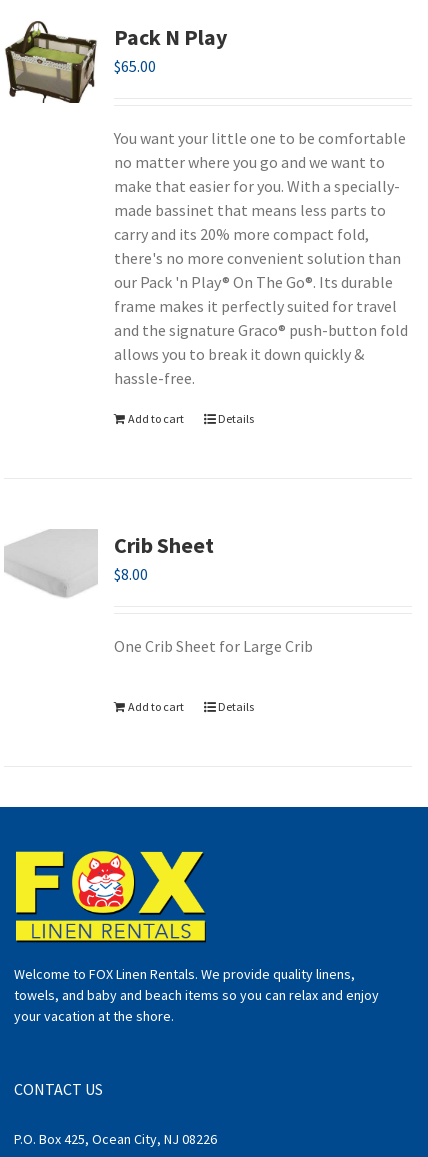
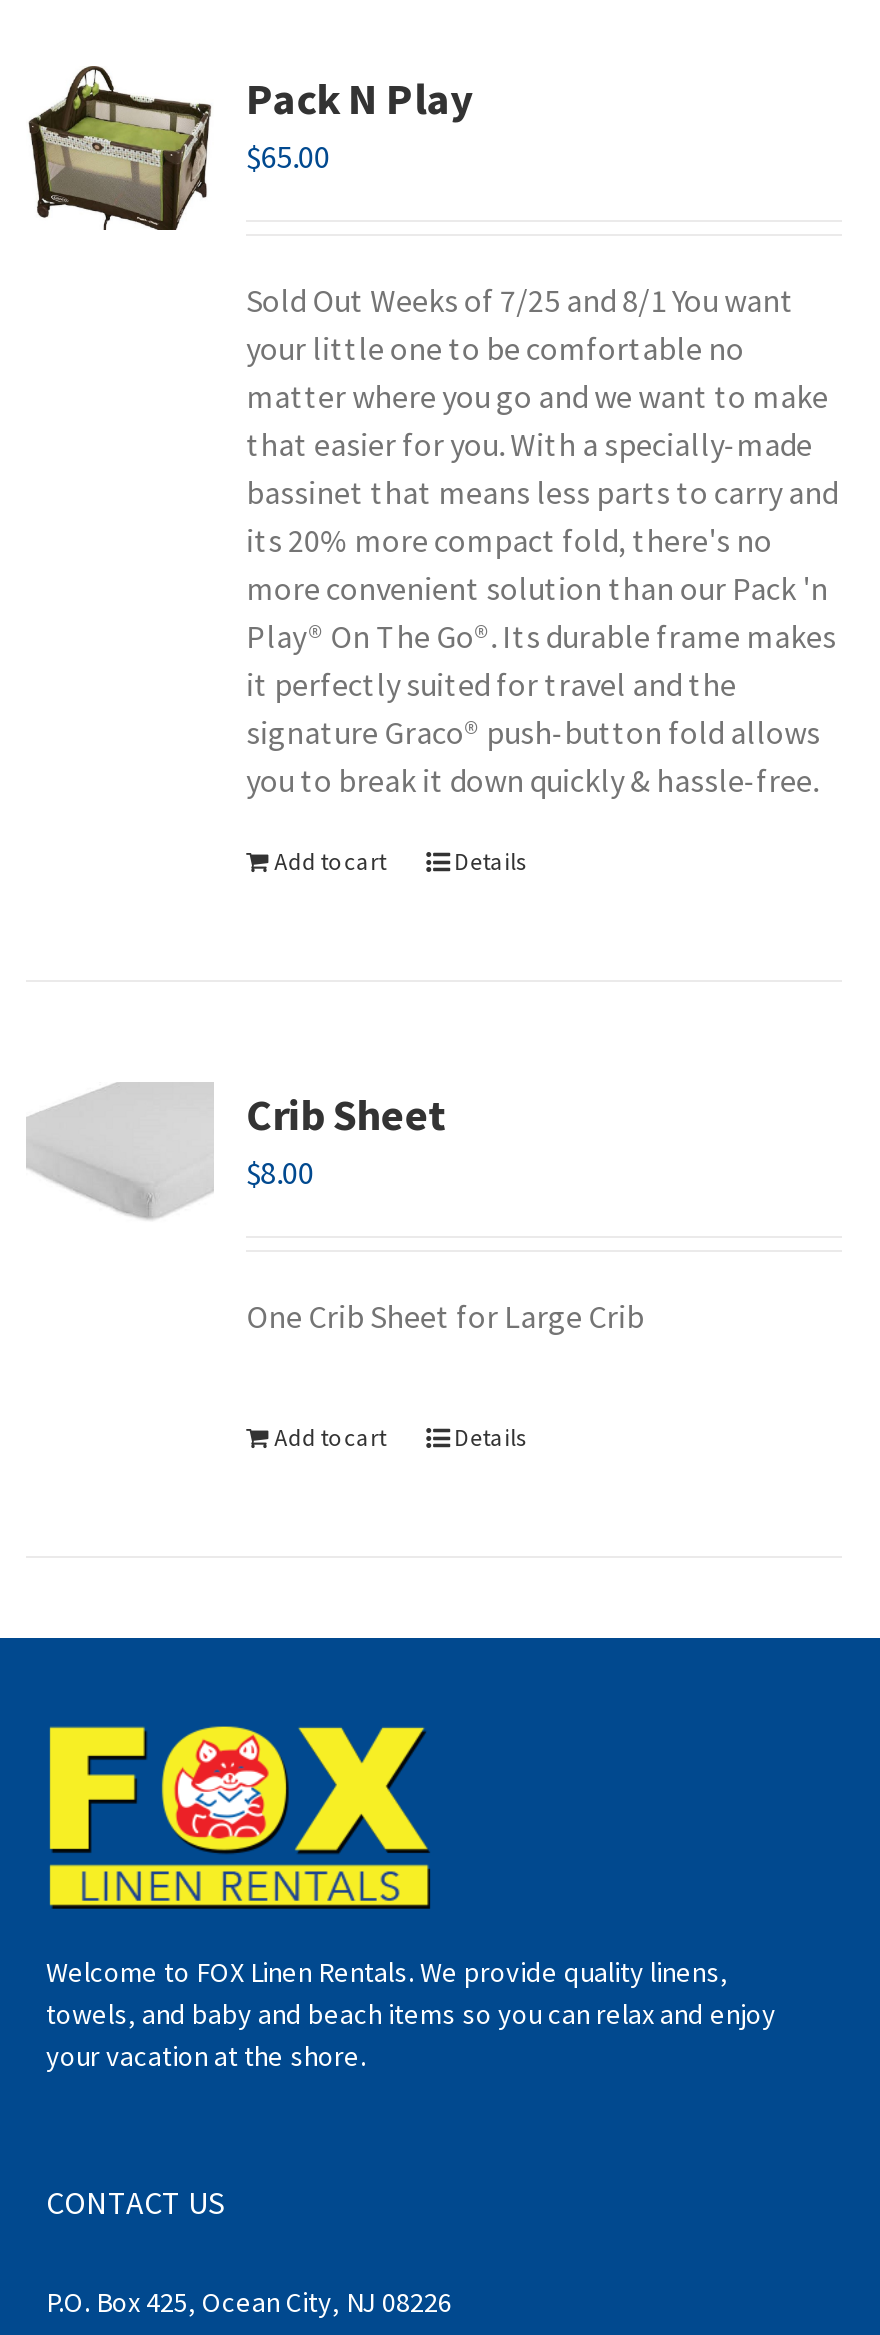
[114,128,408,388] You want your little one to be comfortable | no matter where you go and we want to | make that easier for you. With a specially- | made bassinet that means less parts to | carry and its 20% more compact fold, | there's no more convenient solution than | our Pack 'n Play® On The Go®. Its durable | frame makes it perfectly suited for travel | and the signature Graco® push-button fold | allows you to break it down quickly & | hassle-free. -> [246,279,838,799] Sold Out Weeks of 7/25 and 8/1 You want | your little one to be comfortable no | matter where you go and we want to make | that easier for you. With a specially-made | bassinet that means less parts to carry and | its 20% more compact fold, there's no | more convenient solution than our Pack 'n | Play® On The Go®. Its durable frame makes | it perfectly suited for travel and the | signature Graco® push-button fold allows | you to break it down quickly & hassle-free.

